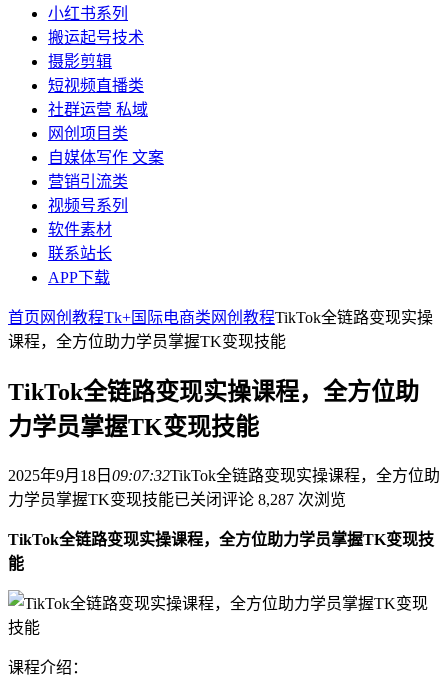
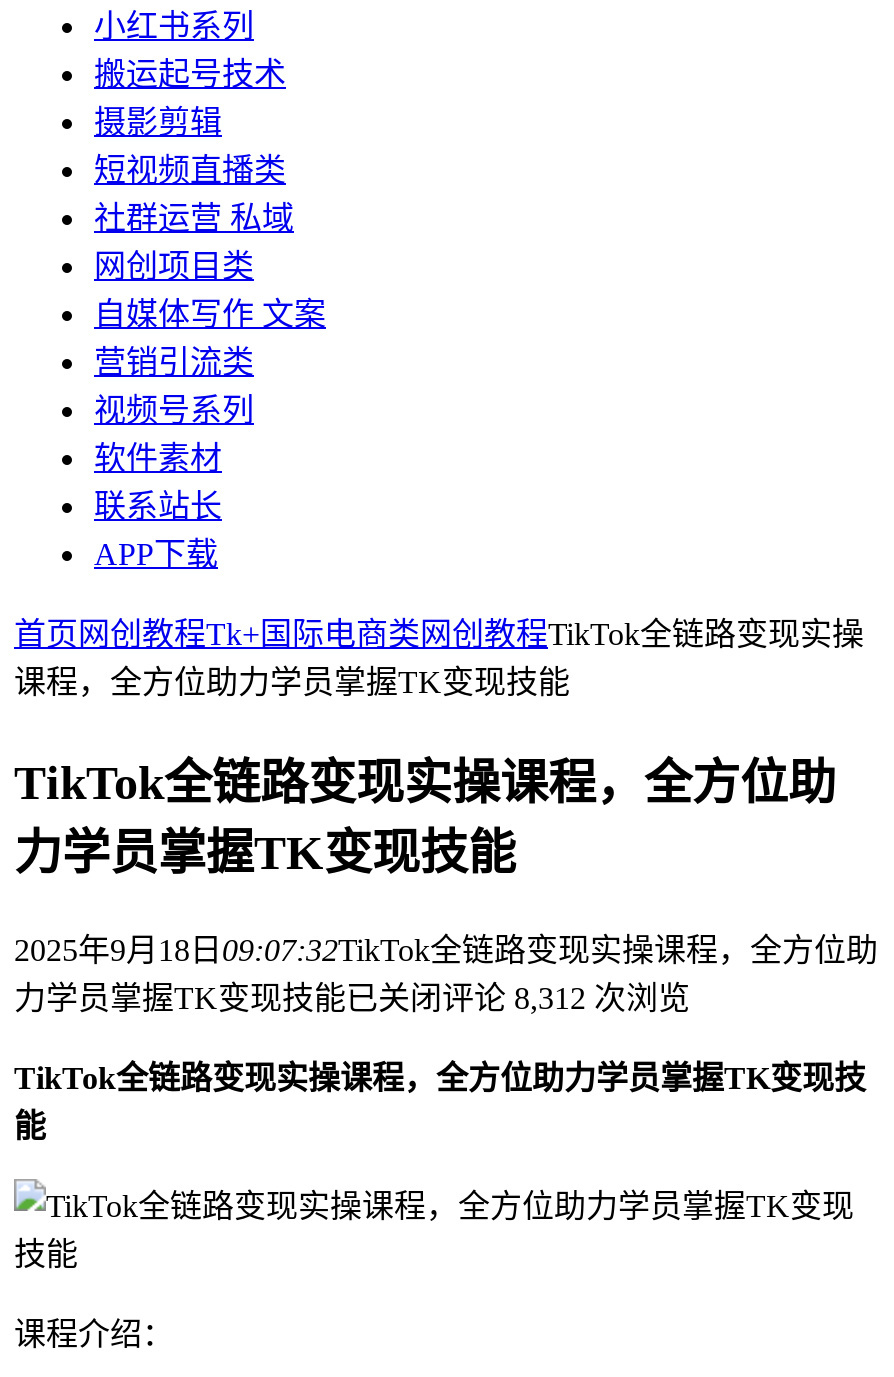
[8,491,346,508] 力学员掌握TK变现技能已关闭评论8,287 次浏览 -> [14,981,690,1015] 力学员掌握TK变现技能已关闭评论8,312 次浏览

